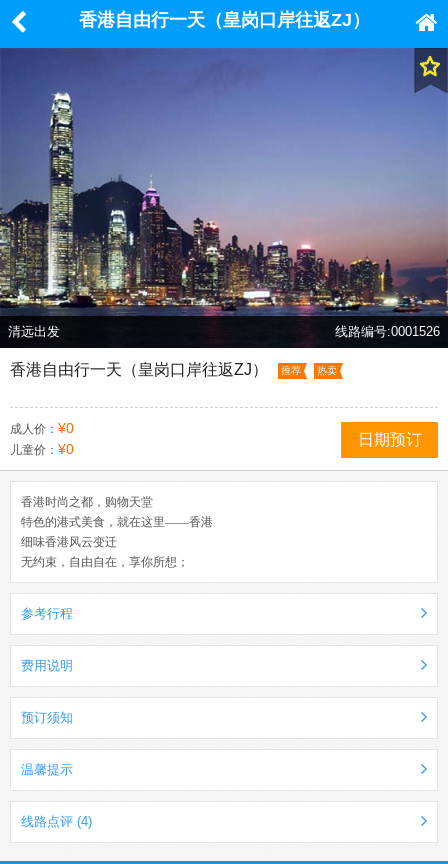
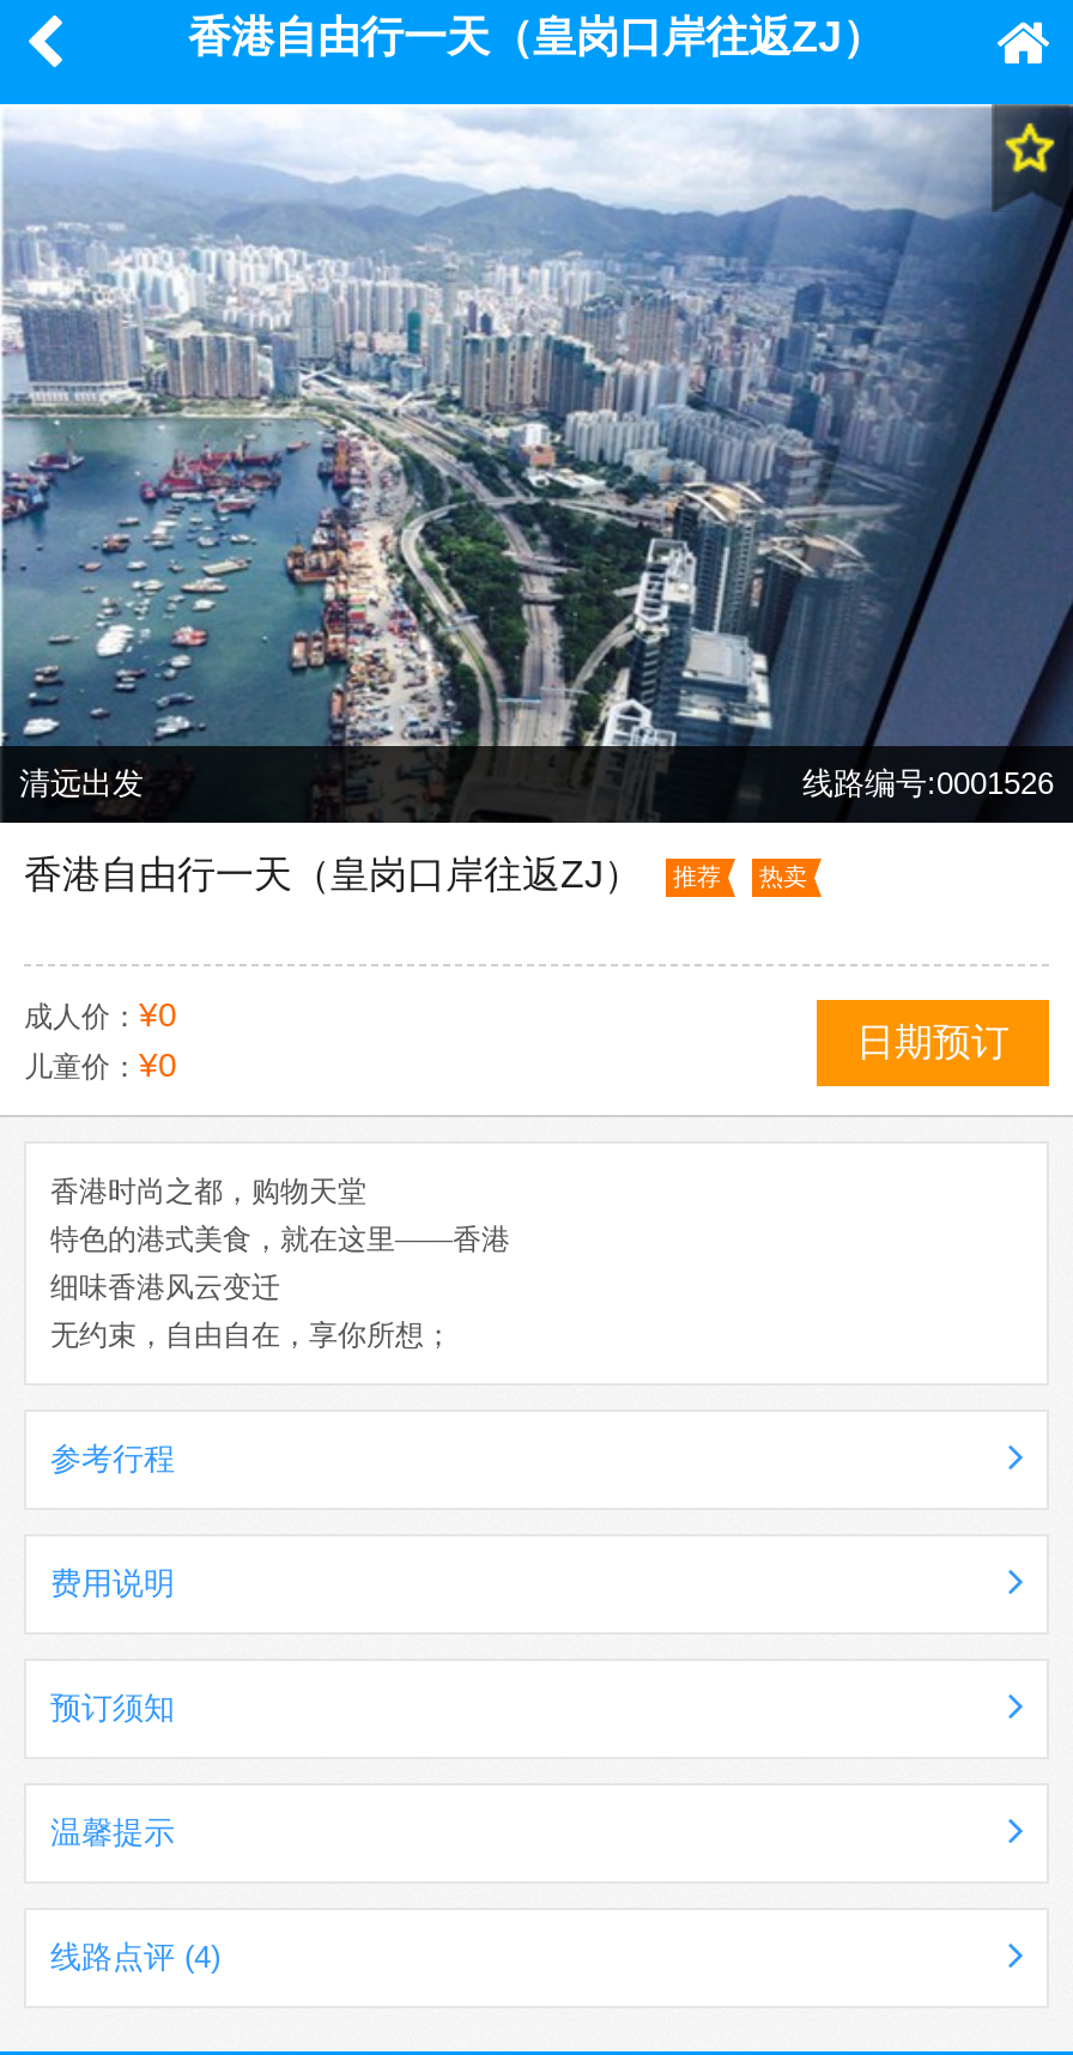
[3,47,445,346] [image] -> [7,102,1066,820] [image]

